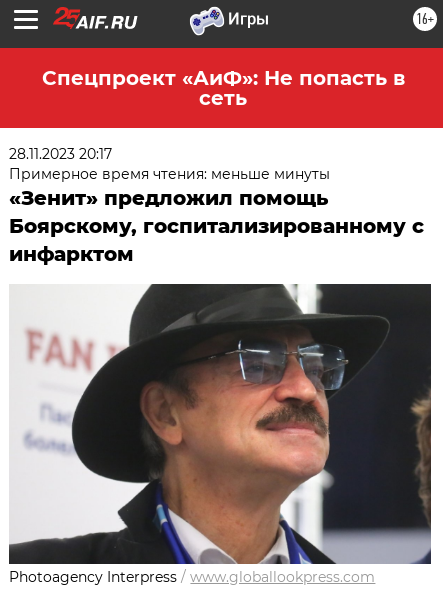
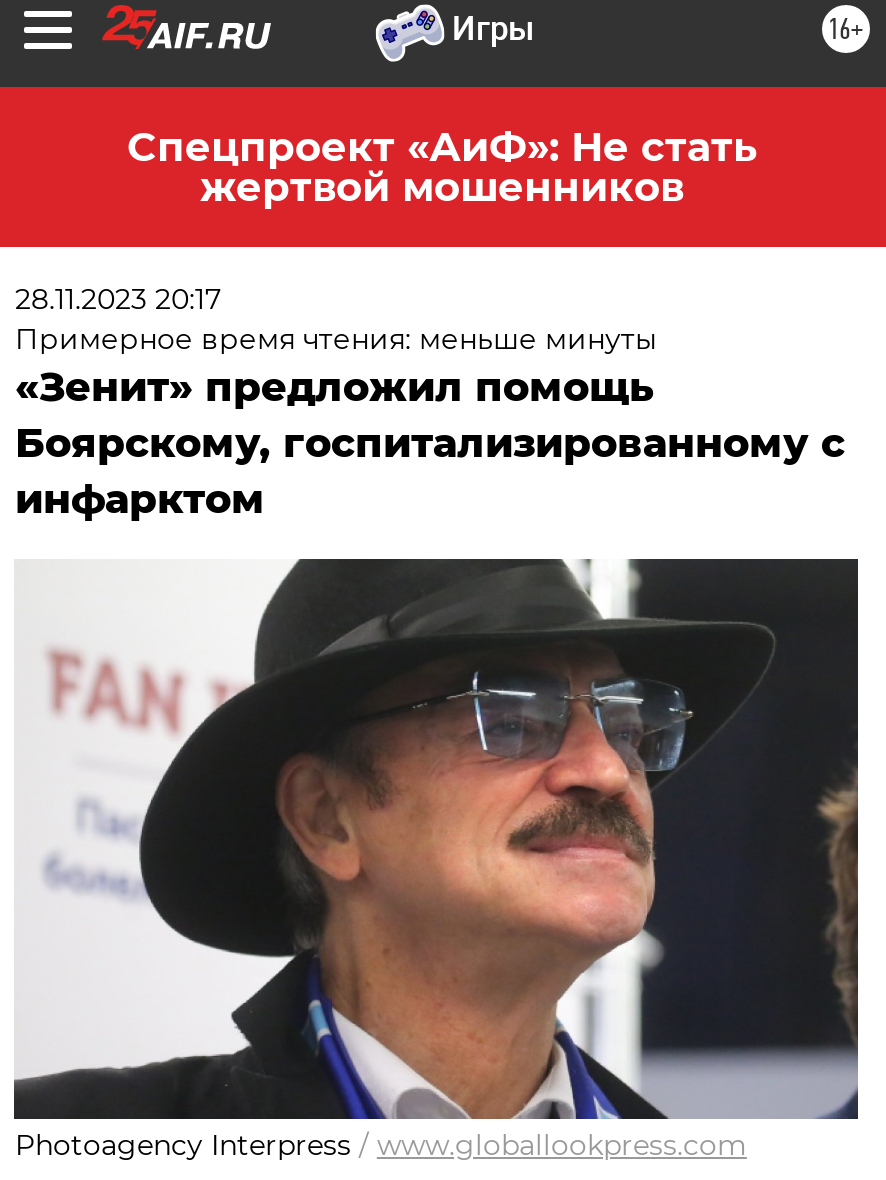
[41,66,404,110] Спецпроект «АиФ»: Не попасть в | сеть -> [127,123,757,211] Спецпроект «АиФ»: Не стать | жертвой мошенников

